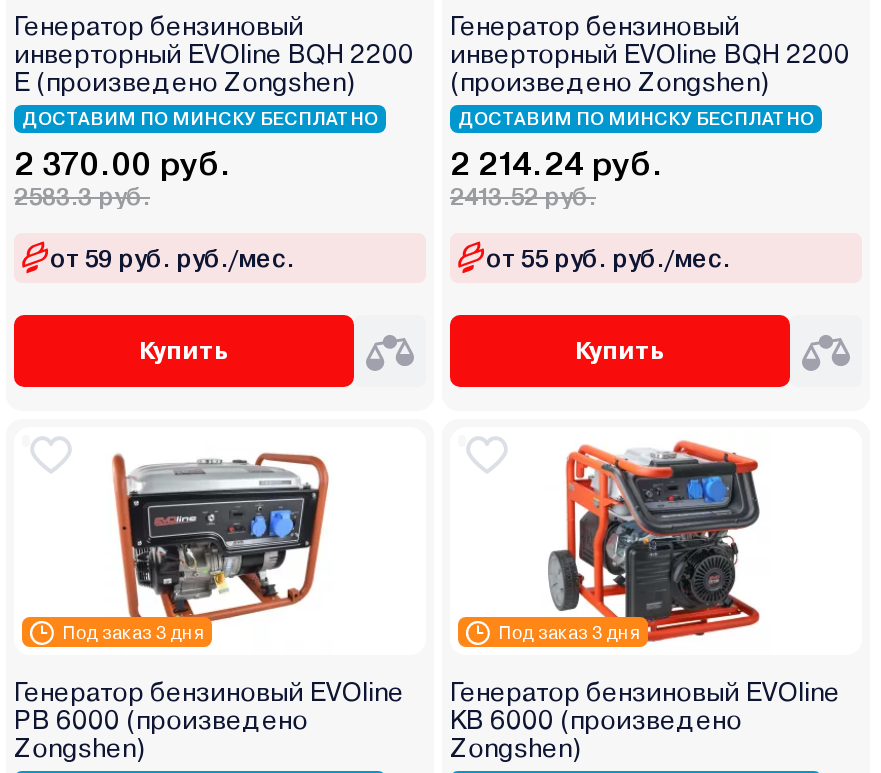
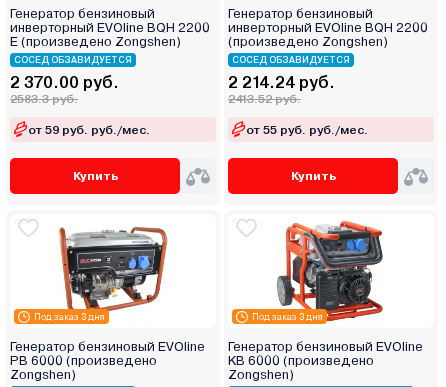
[22,109,378,129] ДОСТАВИМ ПО МИНСКУ БЕСПЛАТНО -> [14,55,132,65] СОСЕД ОБЗАВИДУЕТСЯ
[458,109,814,129] ДОСТАВИМ ПО МИНСКУ БЕСПЛАТНО -> [232,55,350,65] СОСЕД ОБЗАВИДУЕТСЯ

